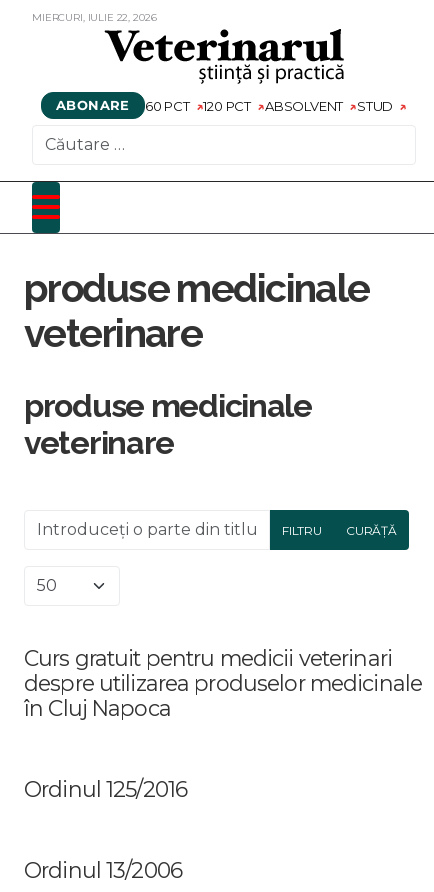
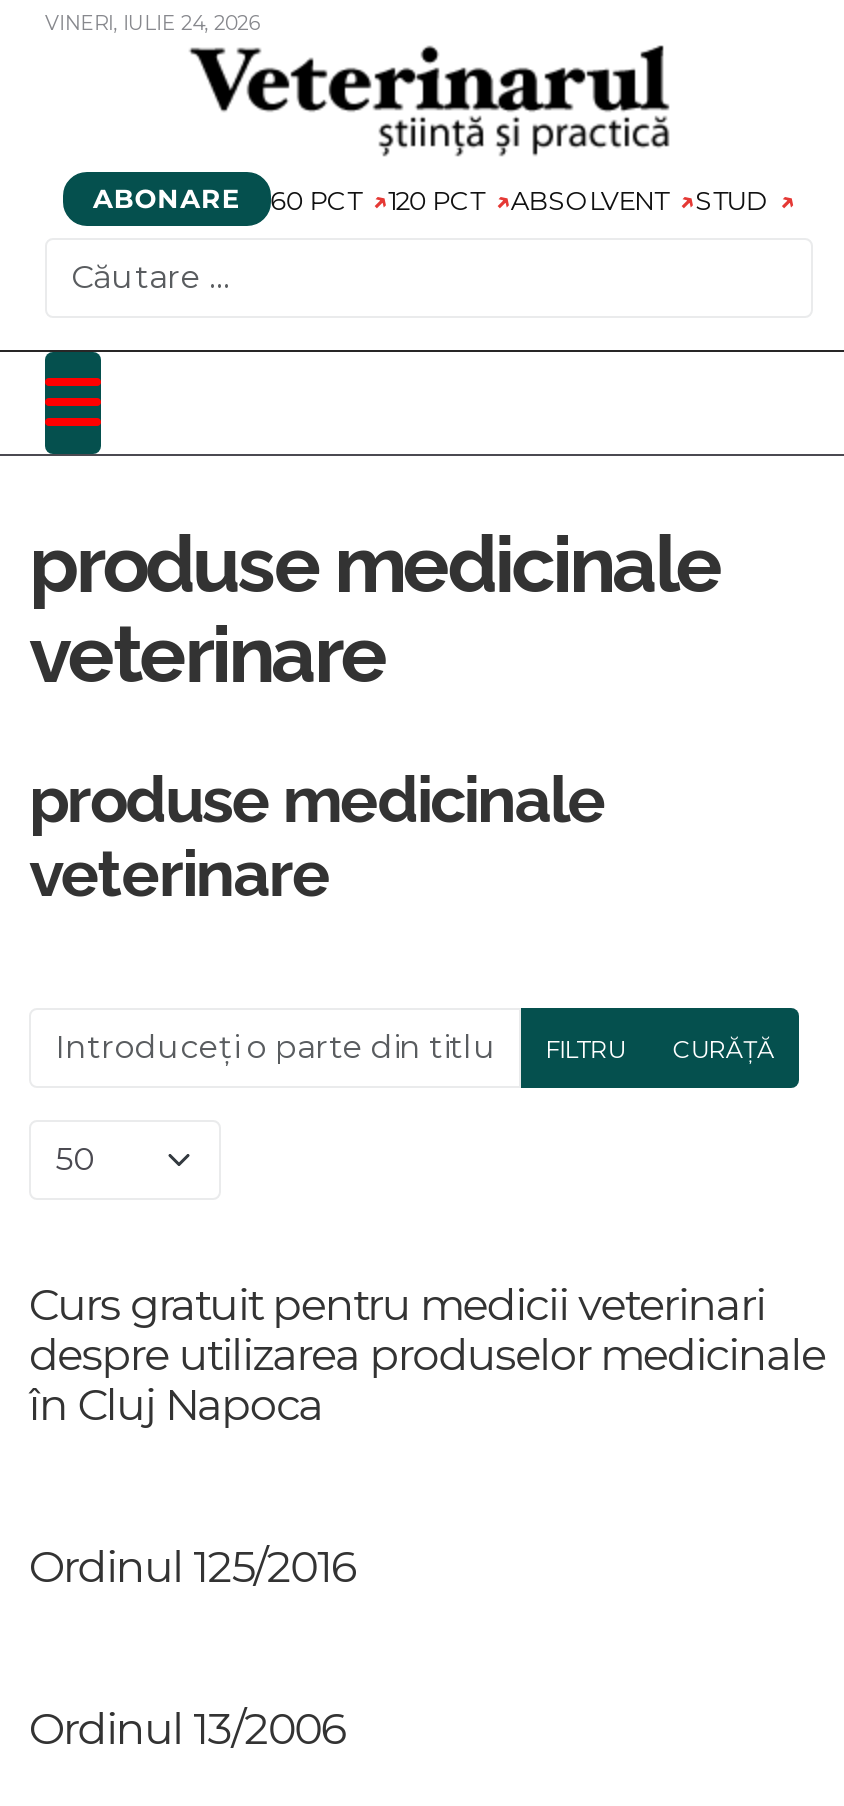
[32,11,156,24] MIERCURI, IULIE 22, 2026 -> [45,10,260,36] VINERI, IULIE 24, 2026

